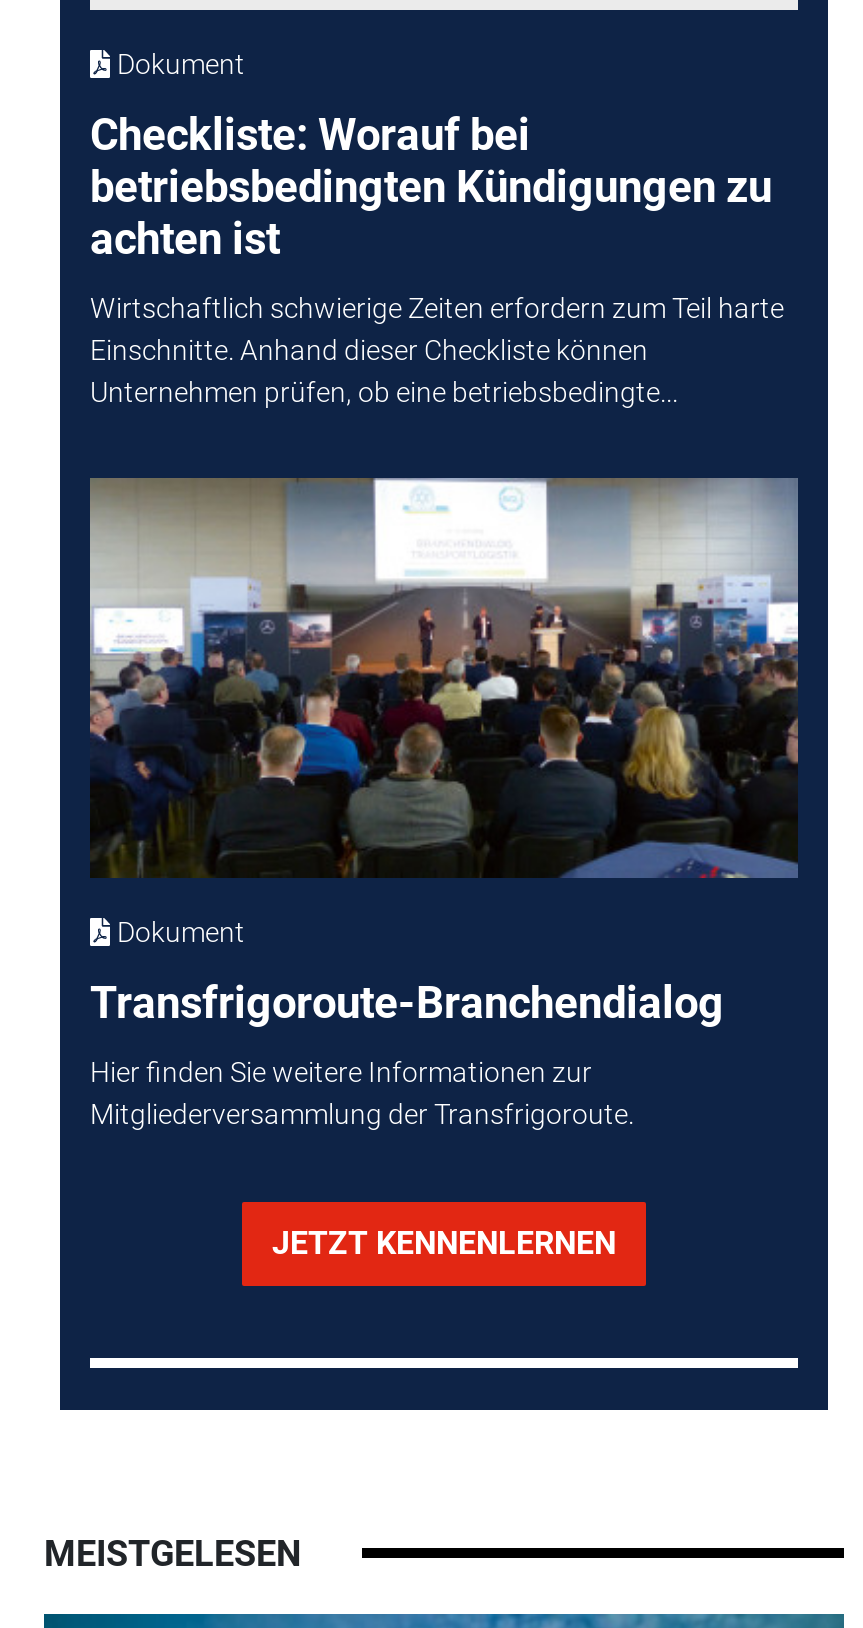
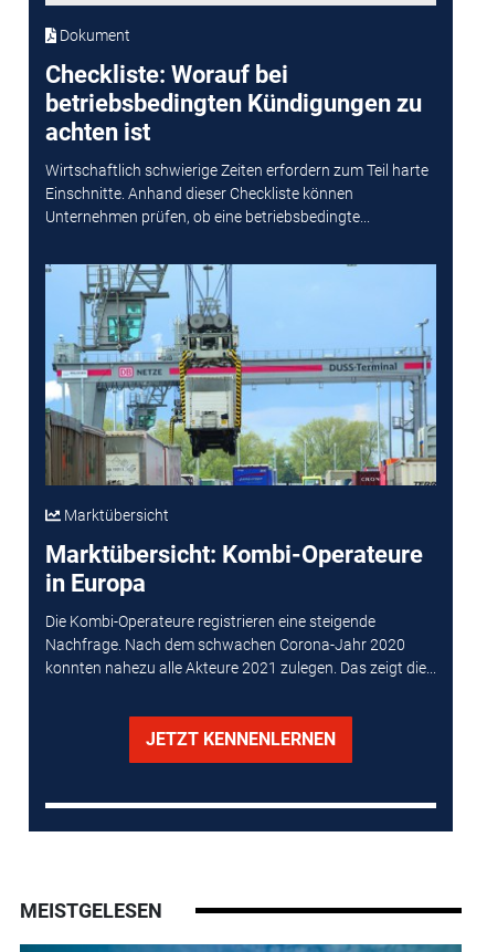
[88,478,800,949] [image] | Dokument -> [44,263,437,525] [image] | Marktübersicht
[90,979,724,1029] Transfrigoroute-Branchendialog -> [45,541,423,598] Marktübersicht: Kombi-Operateure | in Europa
[90,1056,634,1130] Hier finden Sie weitere Informationen zur | Mitgliederversammlung der Transfrigoroute. -> [45,613,436,677] Die Kombi-Operateure registrieren eine steigende | Nachfrage. Nach dem schwachen Corona-Jahr 2020 | konnten nahezu alle Akteure 2021 zulegen. Das zeigt die...

